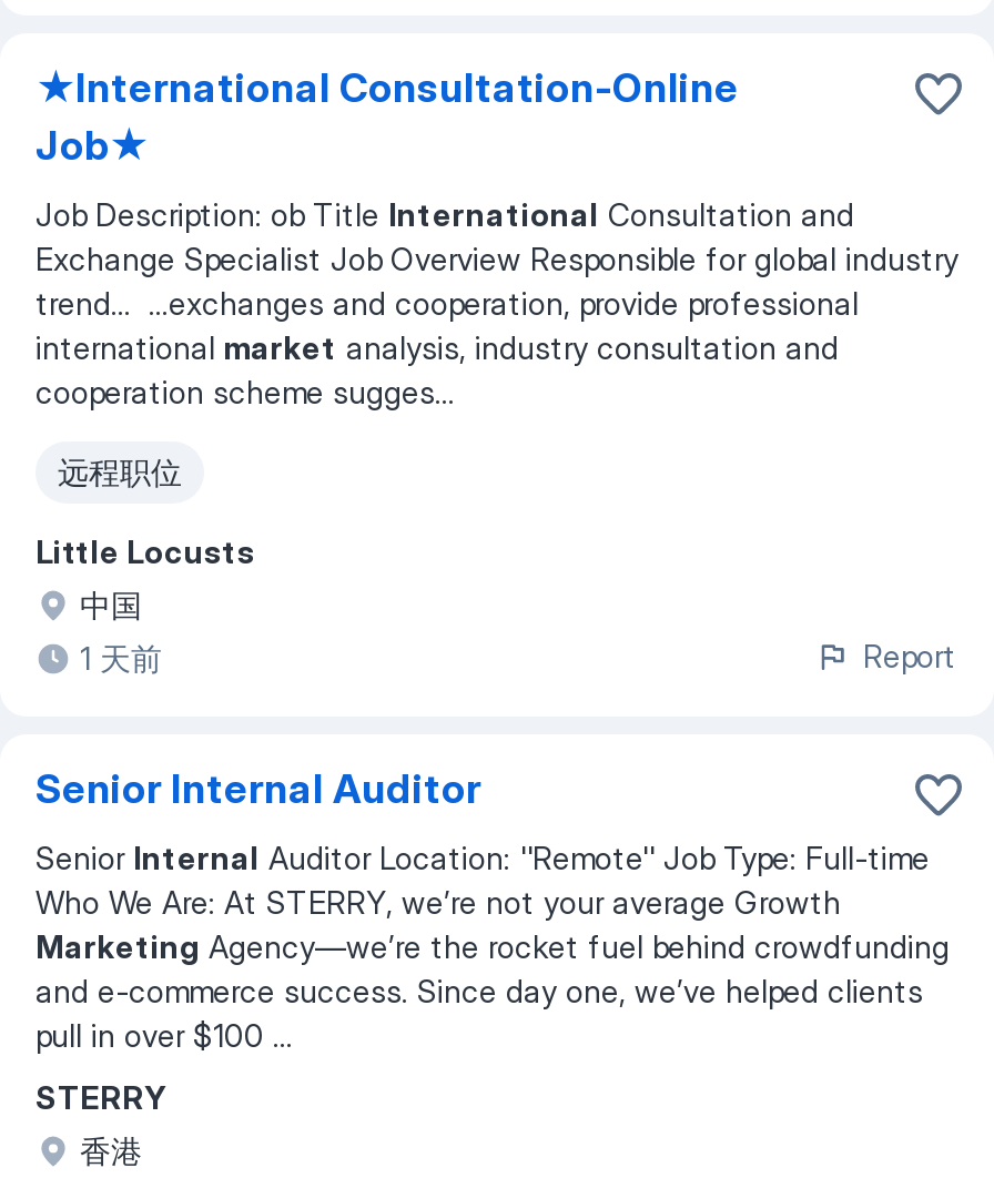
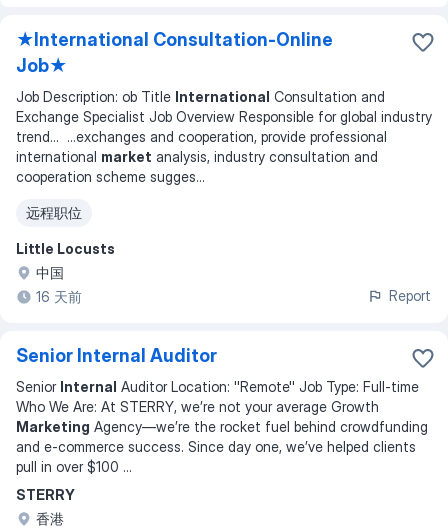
[80,639,162,677] 1 天前 -> [36,288,82,305] 16 天前

